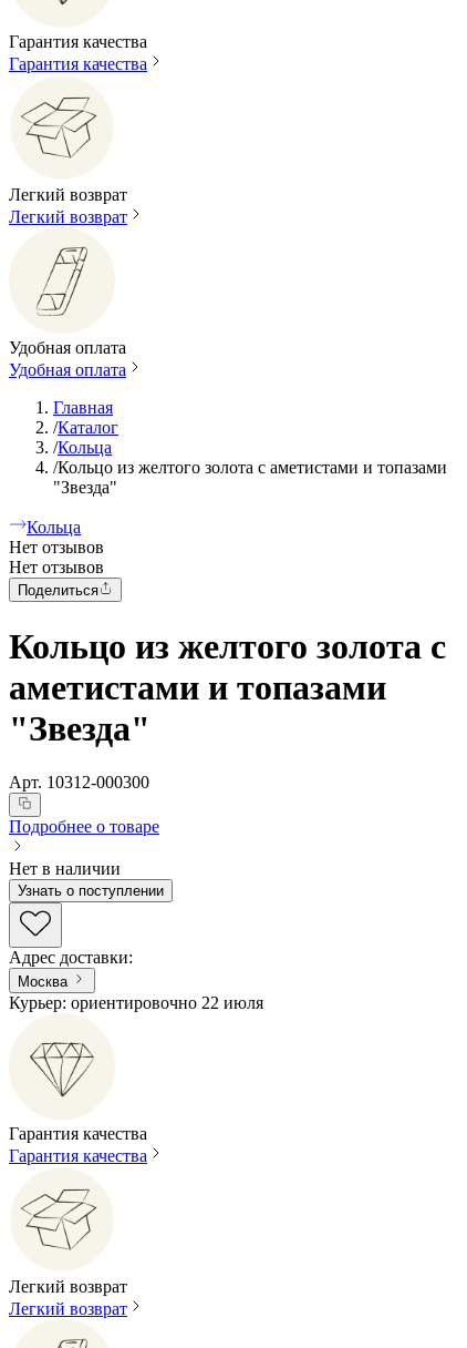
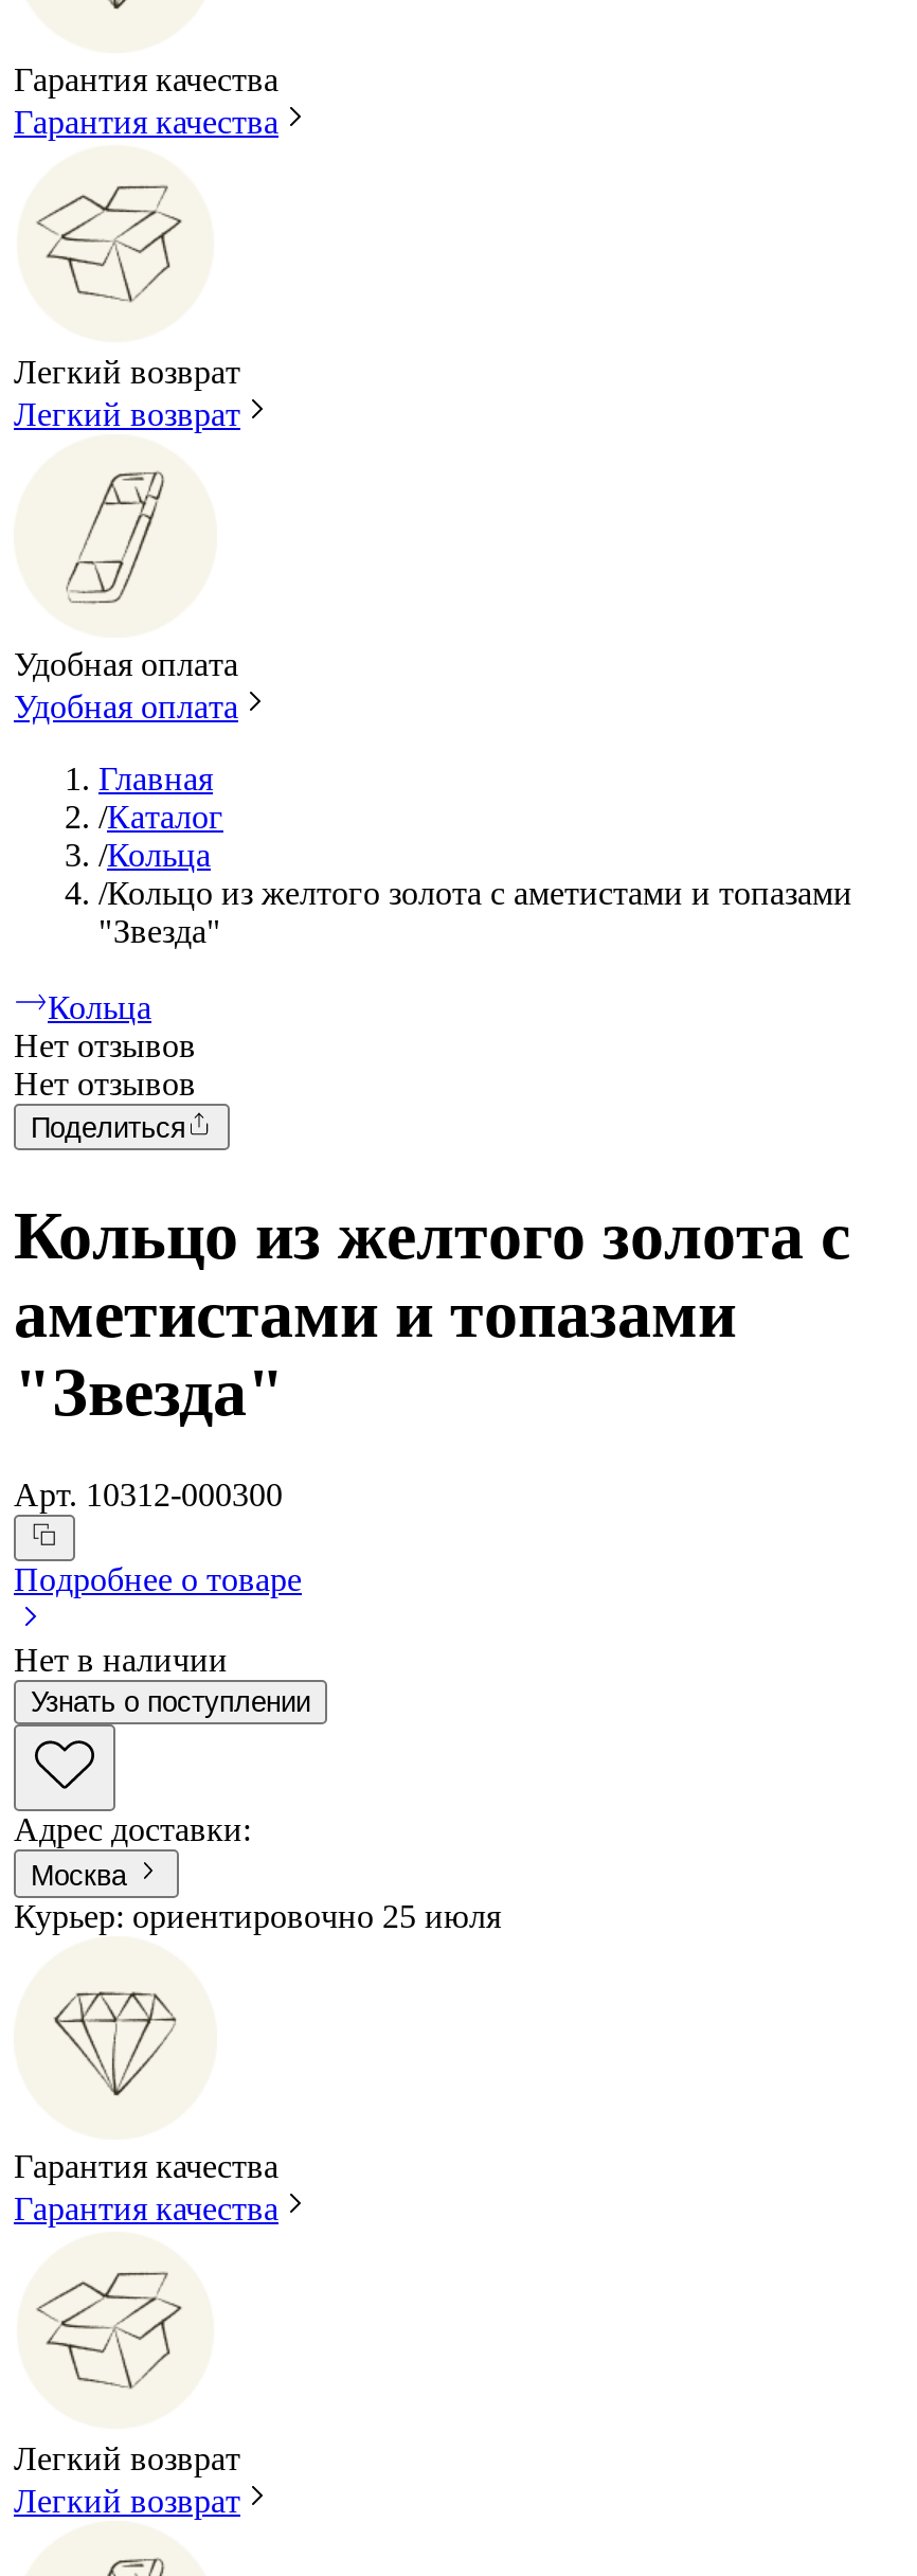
[9,993,263,1012] Курьер: ориентировочно 22 июля -> [14,1898,501,1934] Курьер: ориентировочно 25 июля

